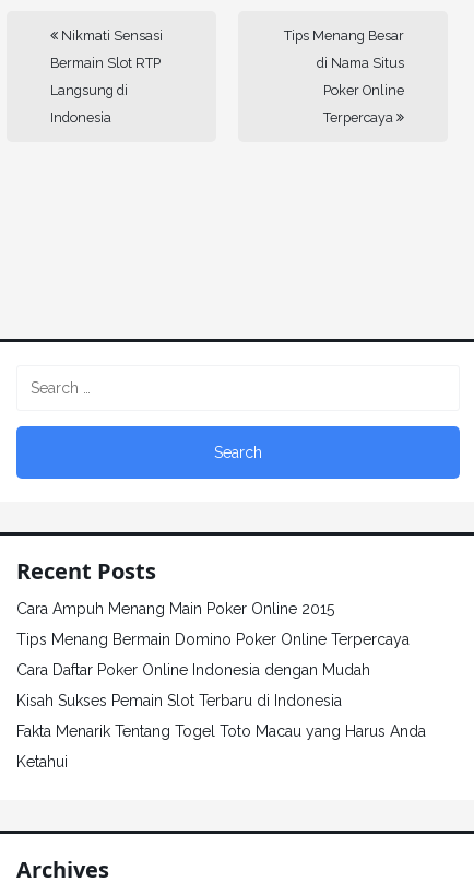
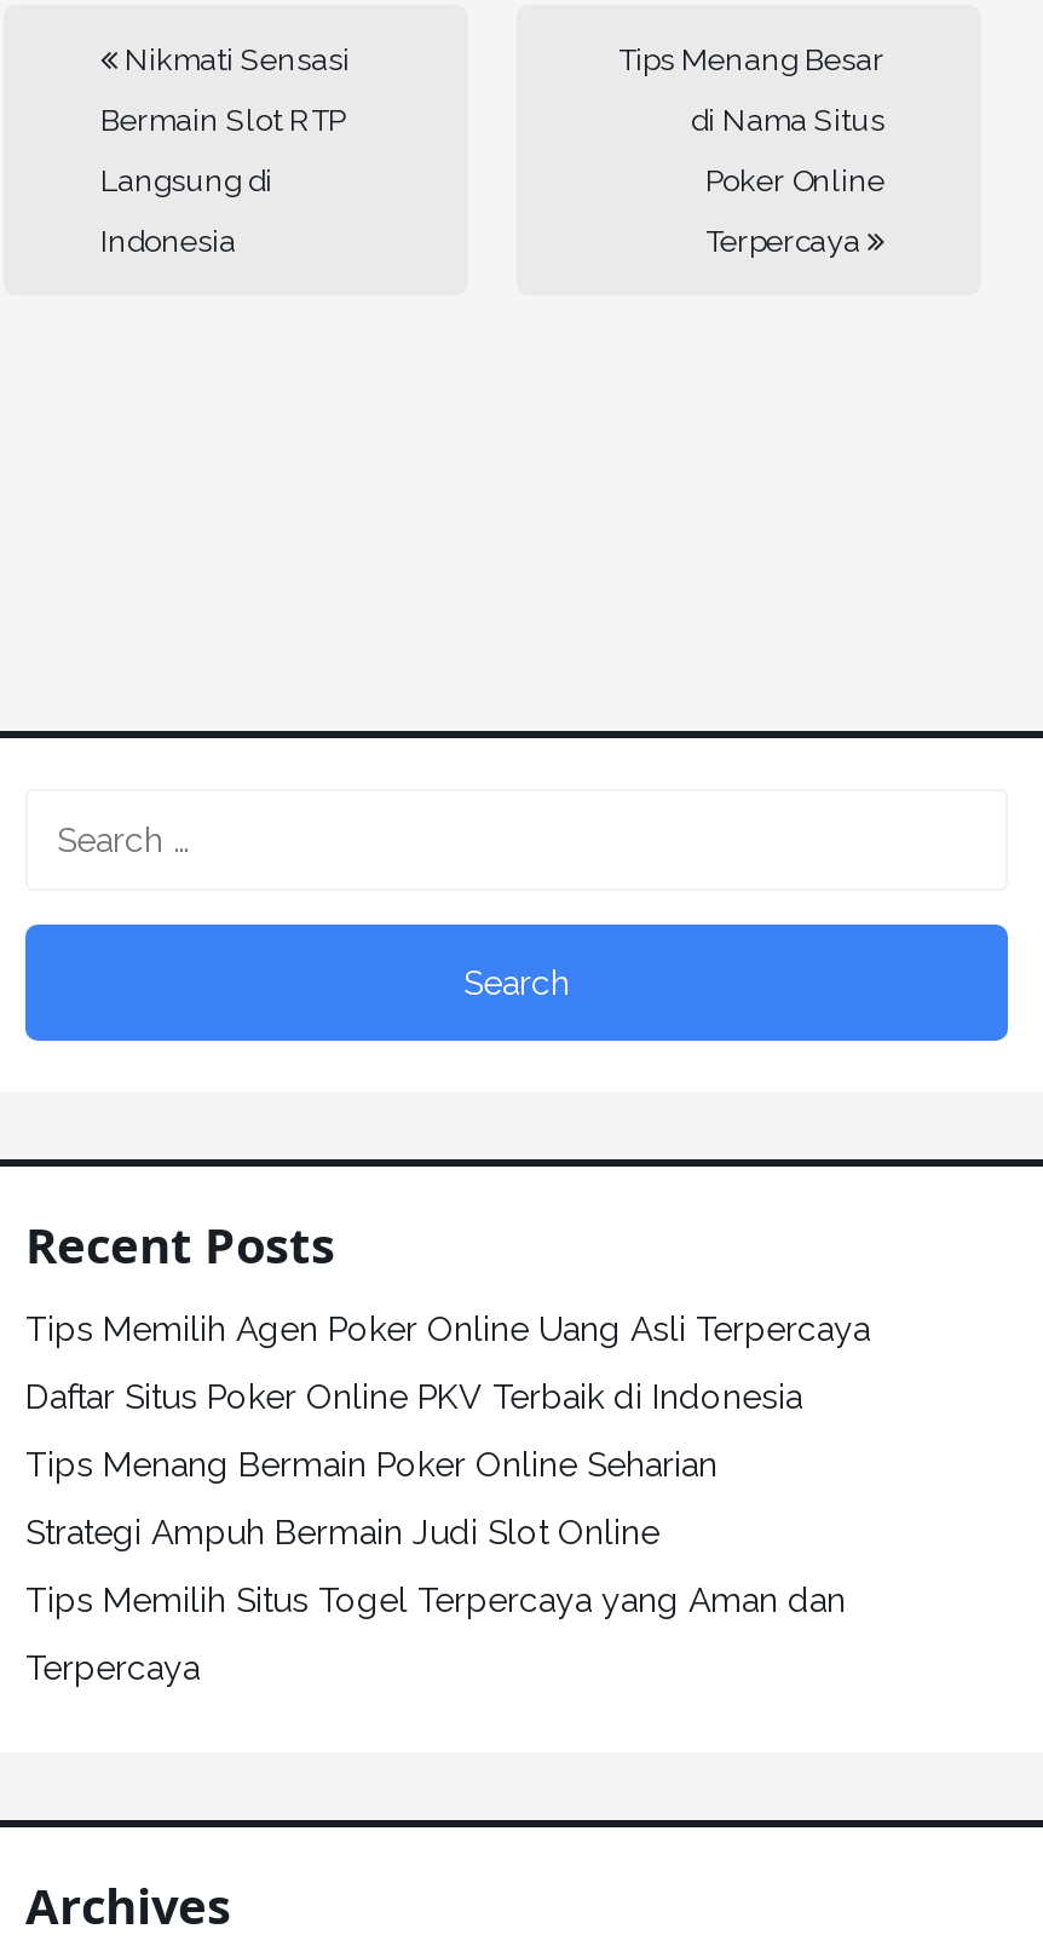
[16,600,334,618] Cara Ampuh Menang Main Poker Online 2015 -> [25,1310,870,1349] Tips Memilih Agen Poker Online Uang Asli Terpercaya
[16,631,410,648] Tips Menang Bermain Domino Poker Online Terpercaya -> [25,1378,802,1416] Daftar Situs Poker Online PKV Terbaik di Indonesia
[16,661,370,679] Cara Daftar Poker Online Indonesia dengan Mudah -> [25,1445,718,1484] Tips Menang Bermain Poker Online Seharian
[16,692,342,710] Kisah Sukses Pemain Slot Terbaru di Indonesia -> [25,1513,659,1552] Strategi Ampuh Bermain Judi Slot Online
[16,723,426,740] Fakta Menarik Tentang Togel Toto Macau yang Harus Anda -> [25,1581,846,1620] Tips Memilih Situs Togel Terpercaya yang Aman dan
[16,753,68,771] Ketahui -> [25,1649,200,1687] Terpercaya

